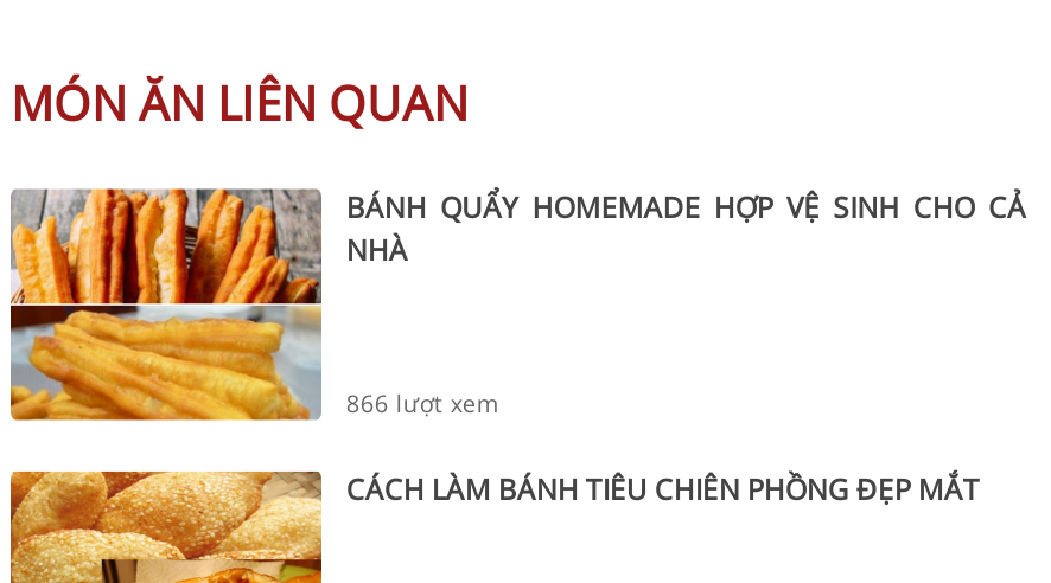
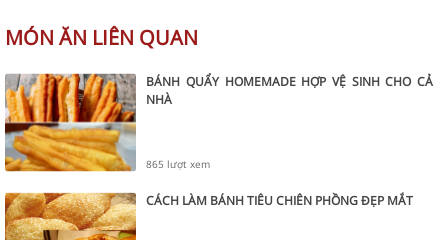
[346,386,498,419] 866 lượt xem -> [146,157,210,171] 865 lượt xem

